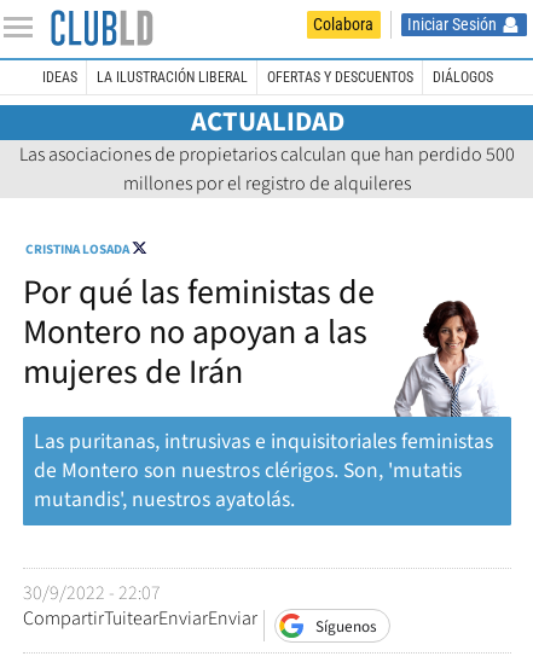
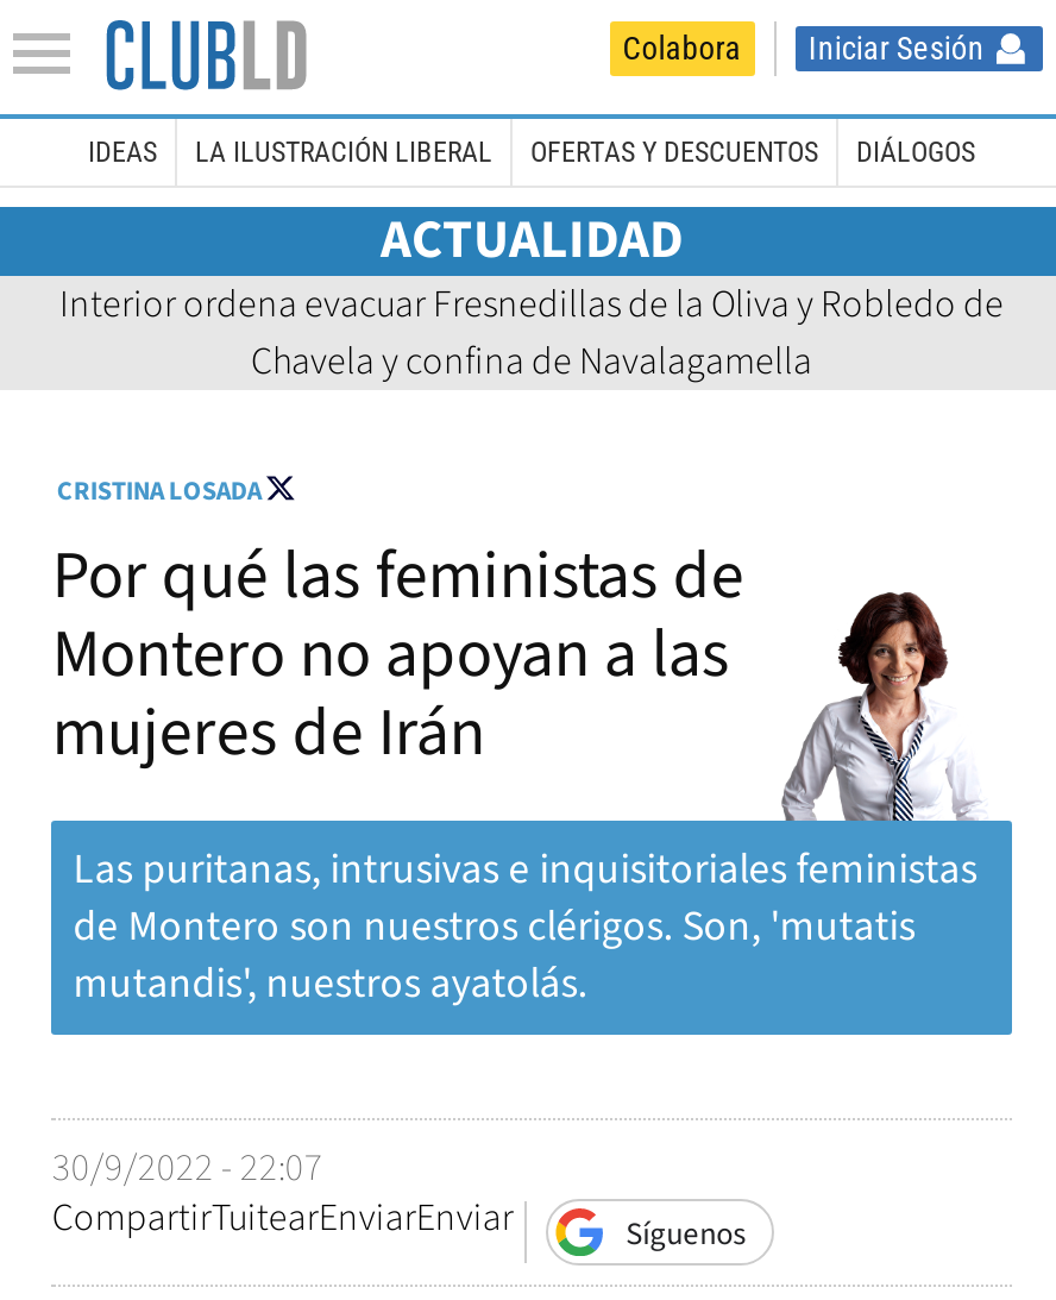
[19,141,515,196] Las asociaciones de propietarios calculan que han perdido 500 | millones por el registro de alquileres -> [59,277,1004,387] Interior ordena evacuar Fresnedillas de la Oliva y Robledo de | Chavela y confina de Navalagamella

